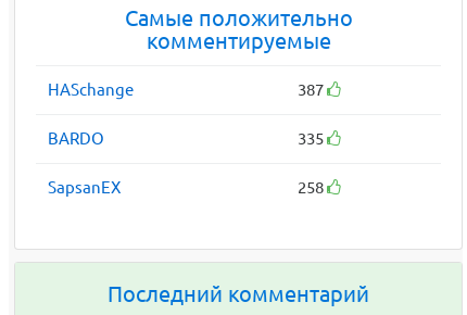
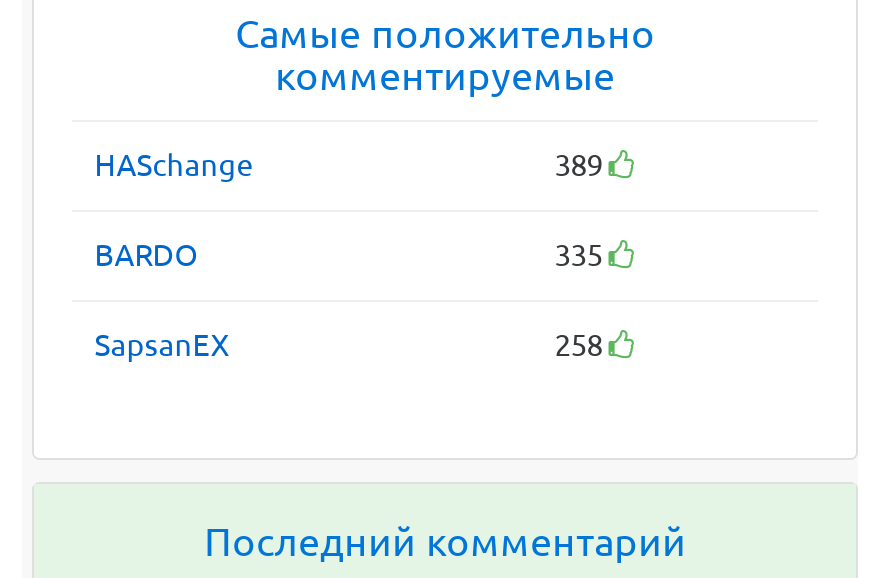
[298,81,327,99] 387 -> [554,149,608,183] 389

